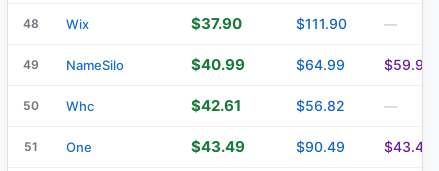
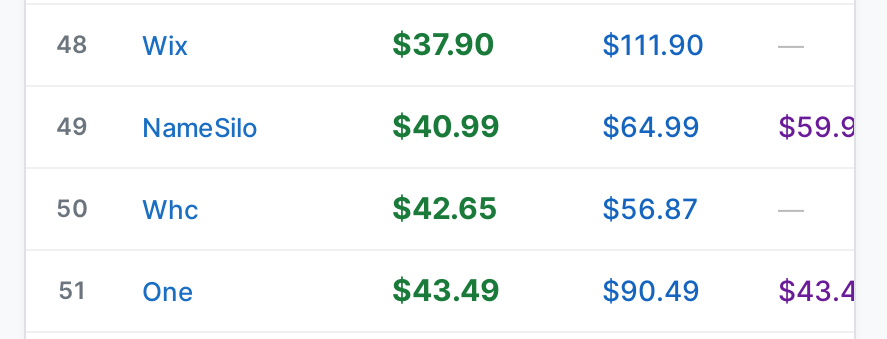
[191,95,241,114] $42.61 -> [392,188,498,226] $42.65
[296,96,345,113] $56.82 -> [602,190,698,224] $56.87

